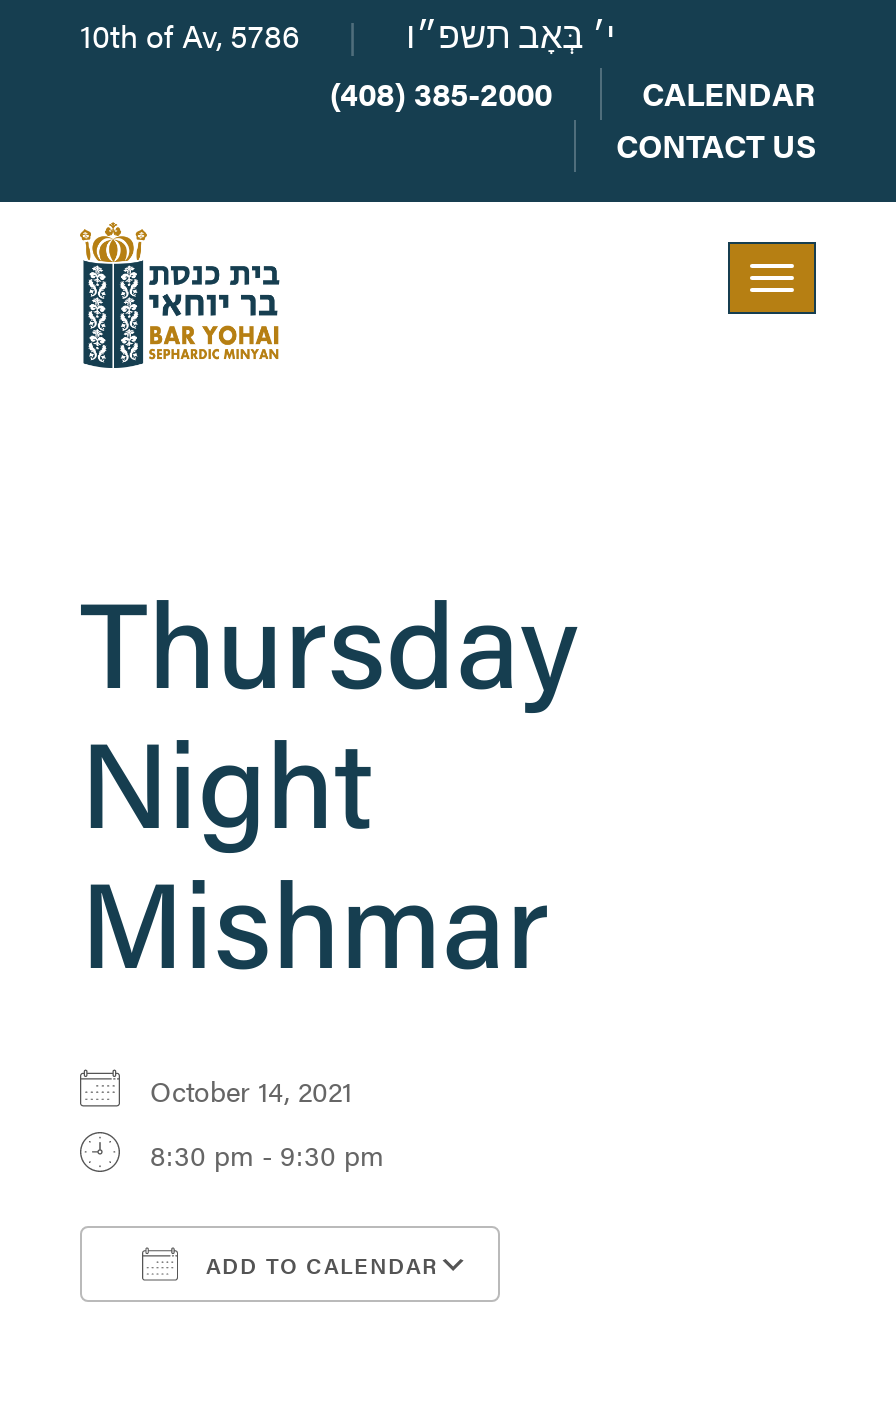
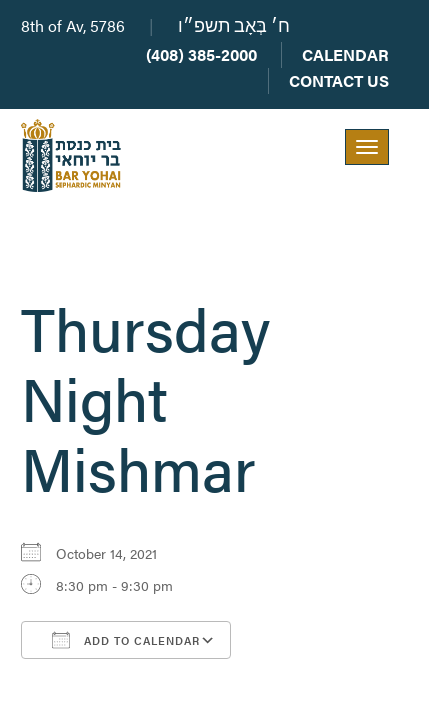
[80,12,308,58] 10th of Av, 5786 -> [21,14,129,37] 8th of Av, 5786
[406,20,616,58] י׳ בְּאָב תשפ״ו -> [178,18,290,37] ח׳ בְּאָב תשפ״ו

